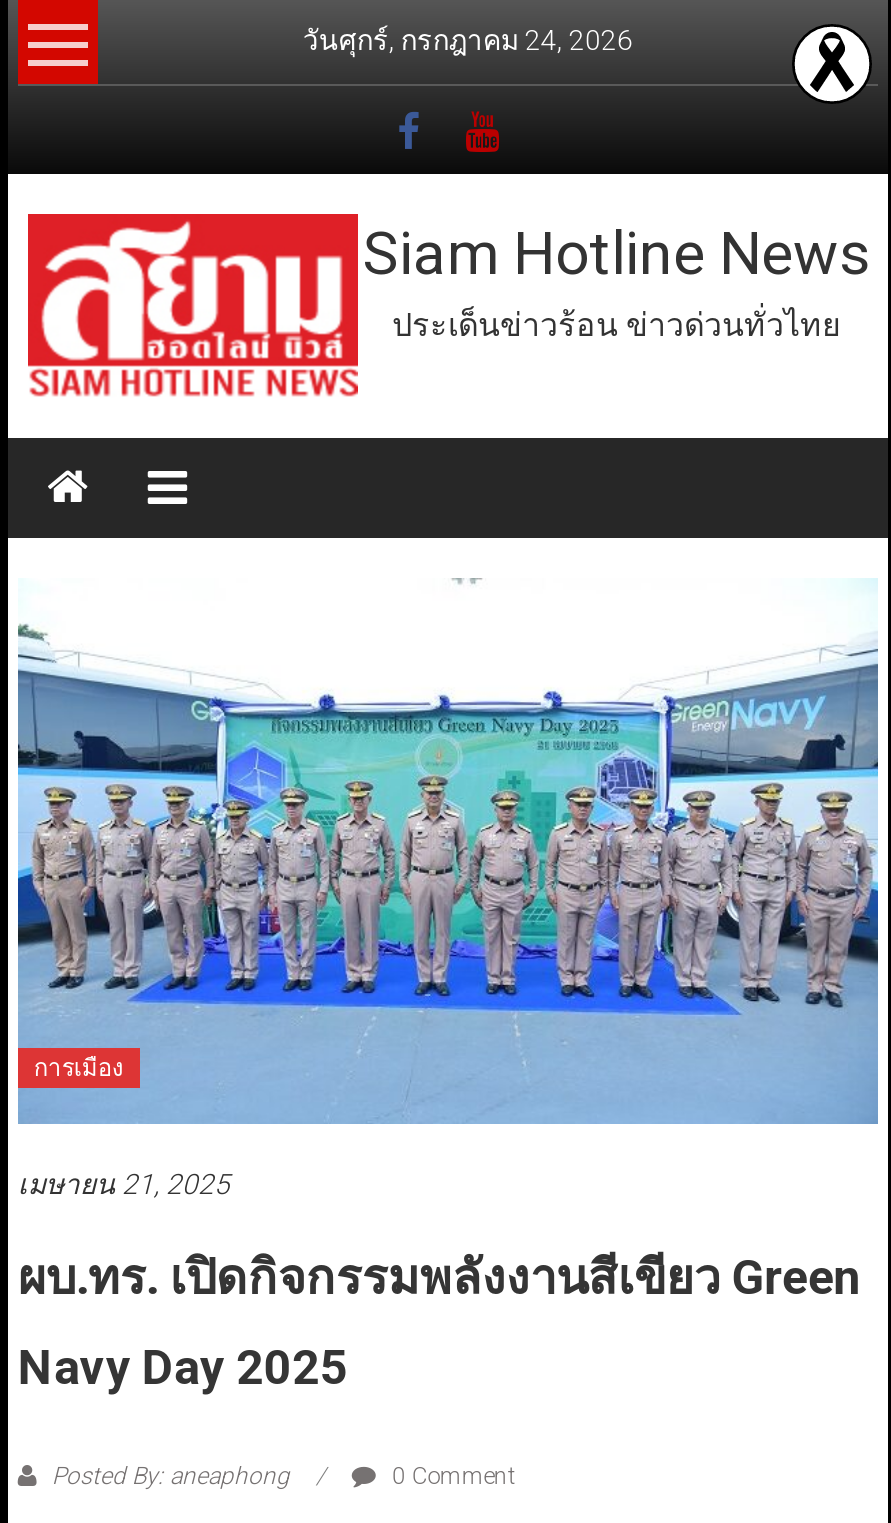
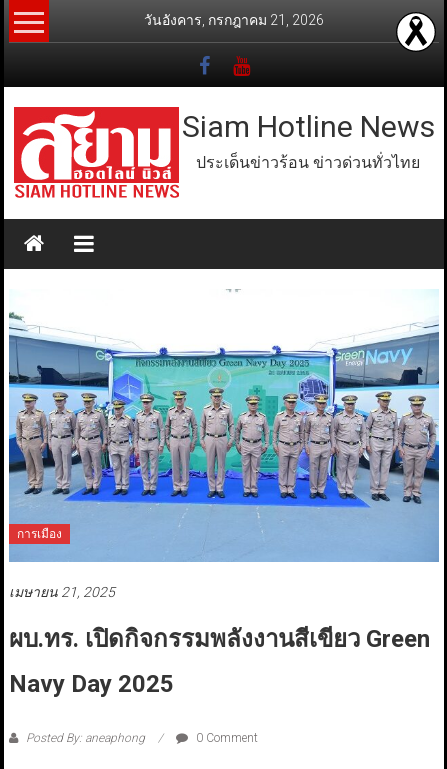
[303,24,633,56] วันศุกร์, กรกฎาคม 24, 2026 -> [144,12,324,28] วันอังคาร, กรกฎาคม 21, 2026

